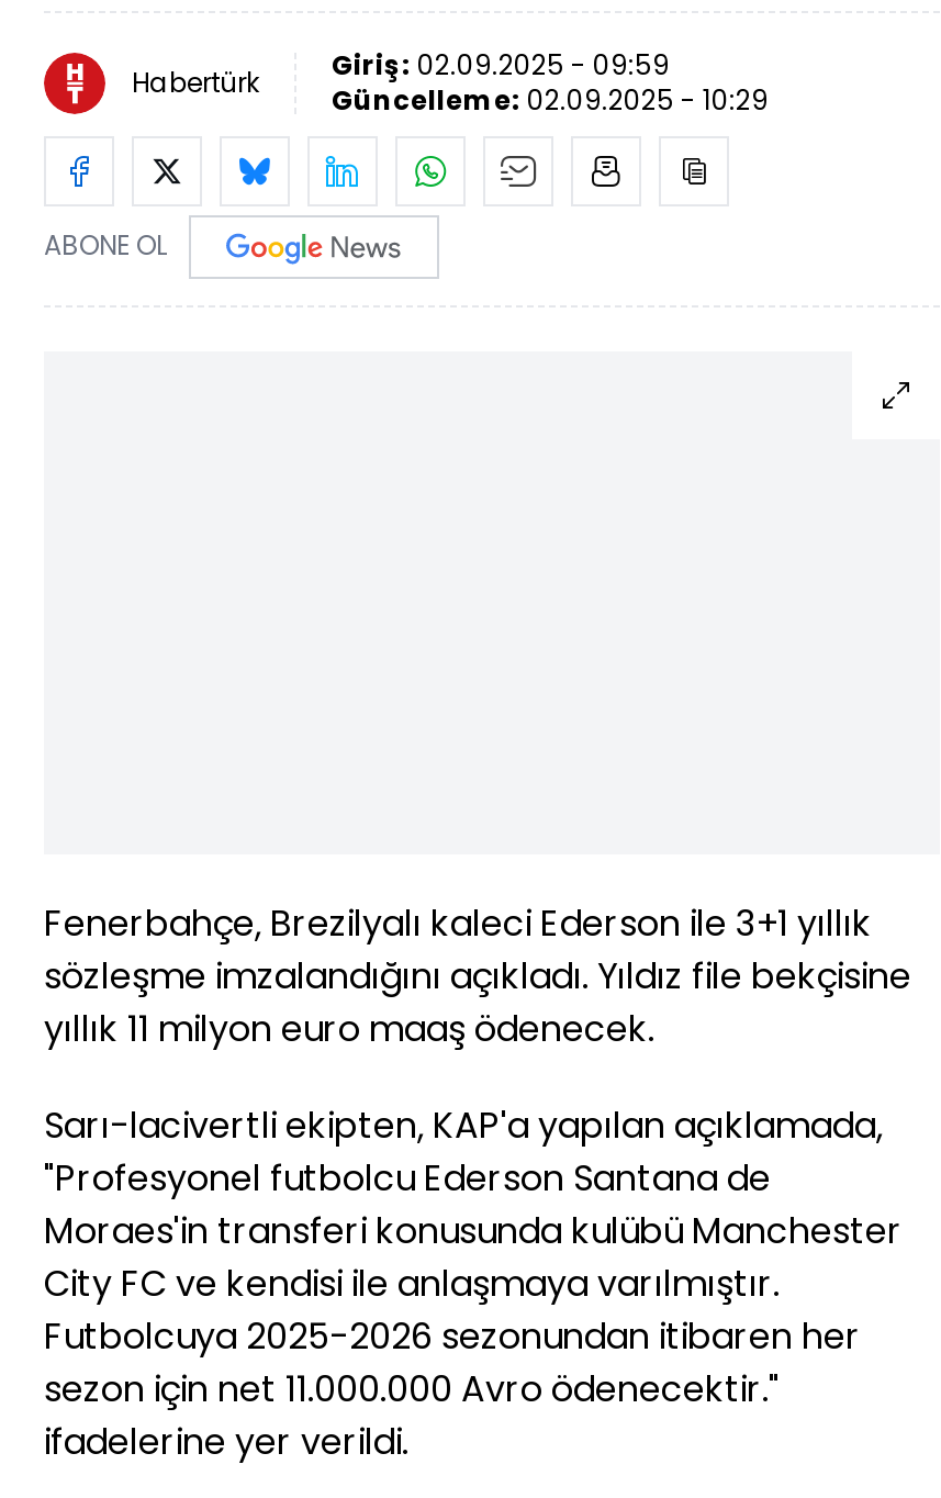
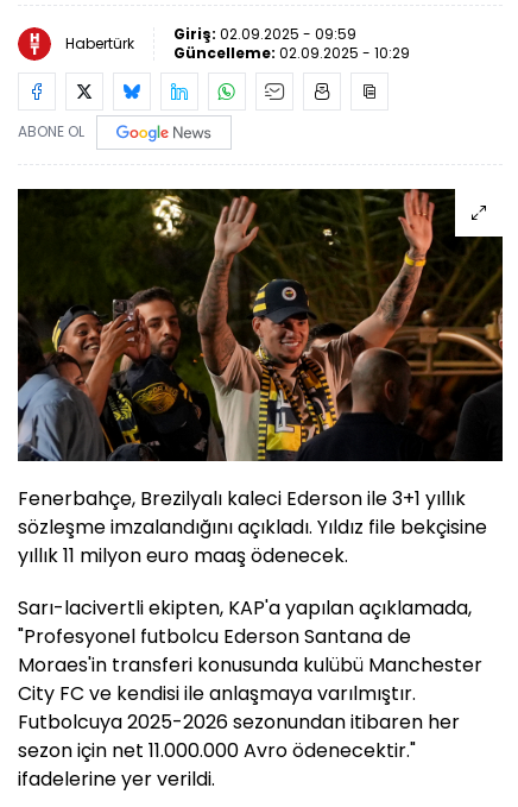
none -> [17,188,504,462] [image]

